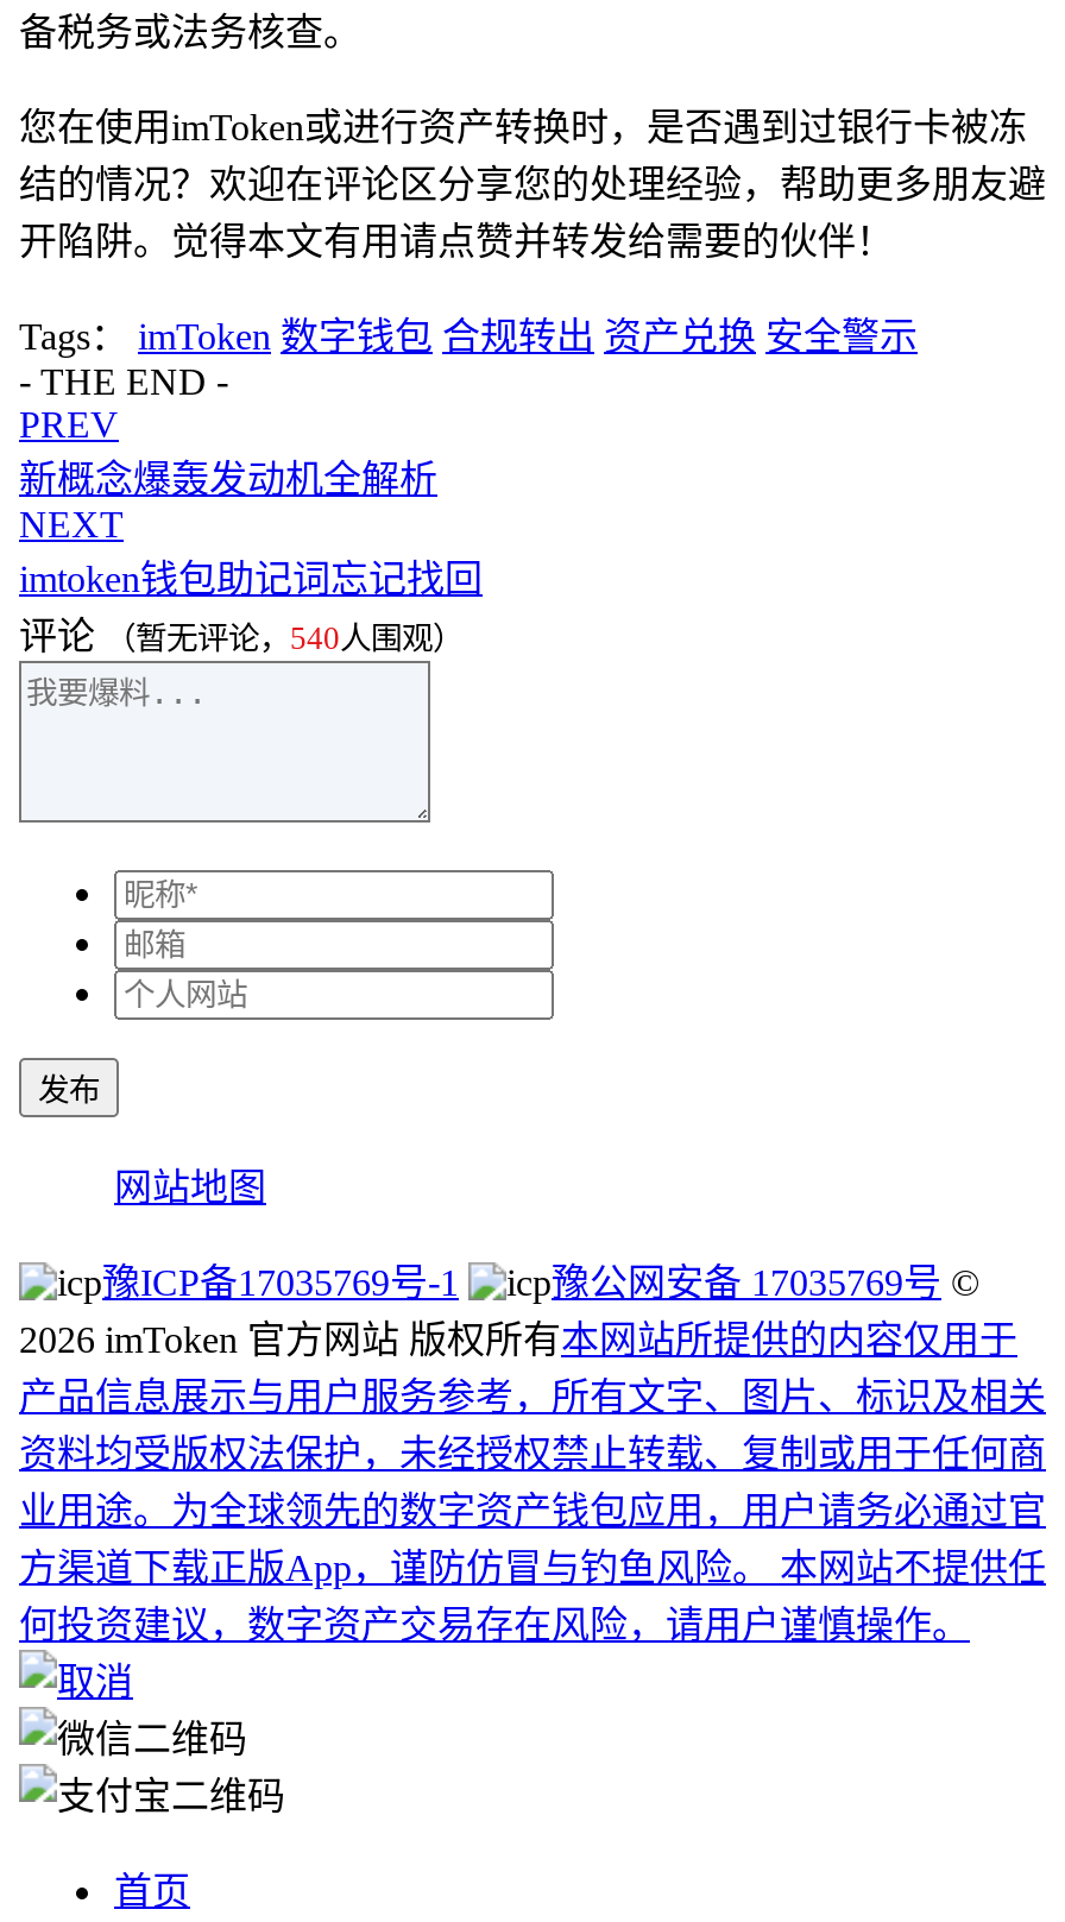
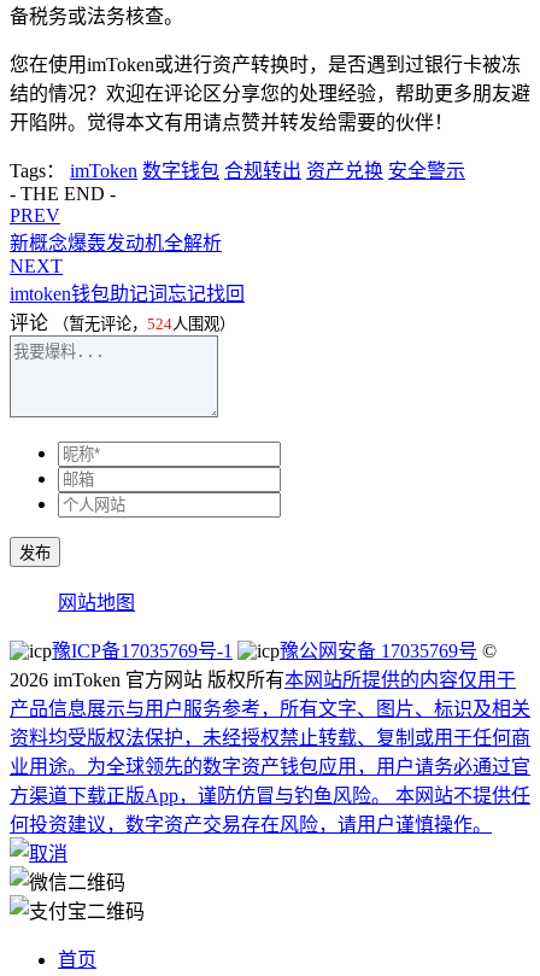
[19,616,464,656] 评论（暂无评论，540人围观） -> [10,313,235,333] 评论（暂无评论，524人围观）

